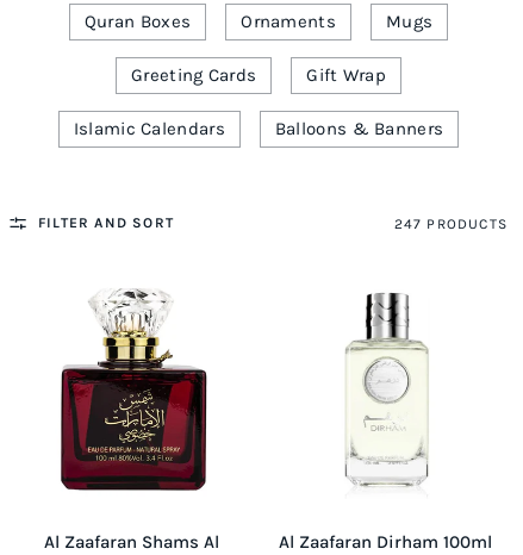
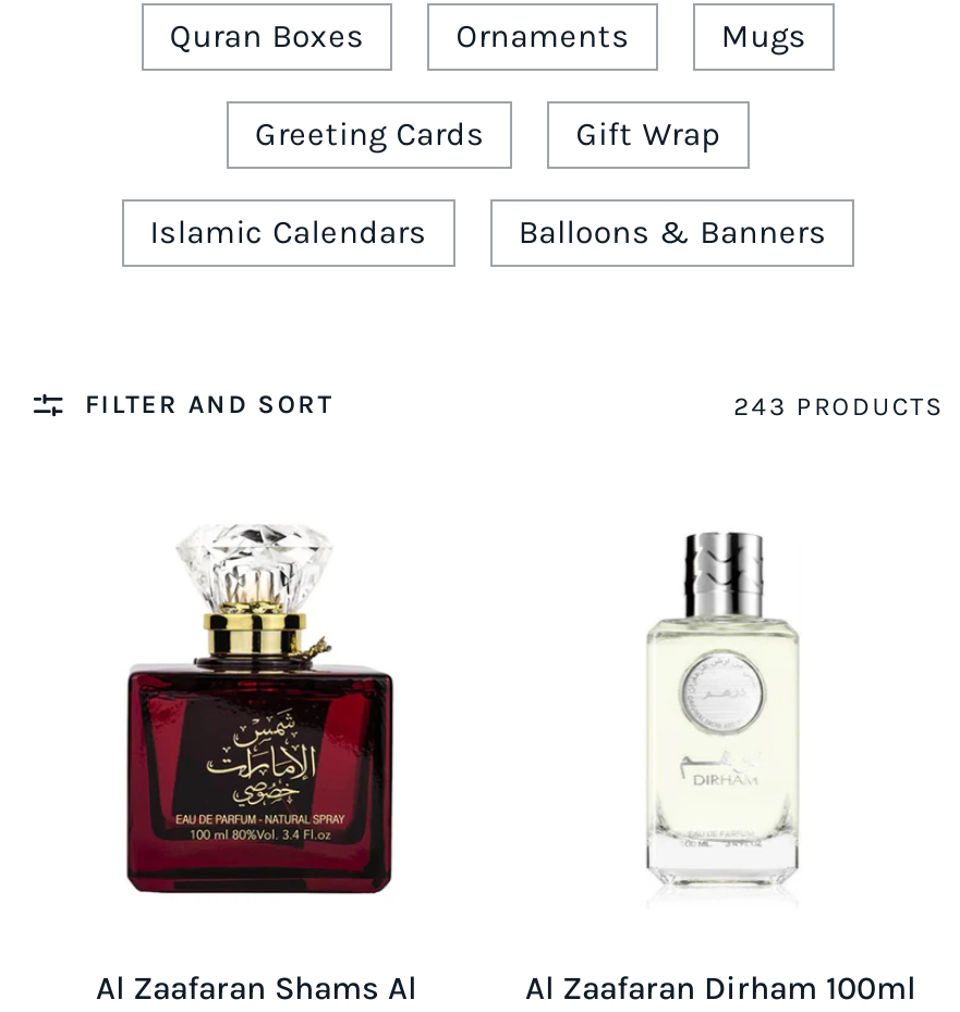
[394,216,508,232] 247 PRODUCTS -> [734,391,944,422] 243 PRODUCTS

